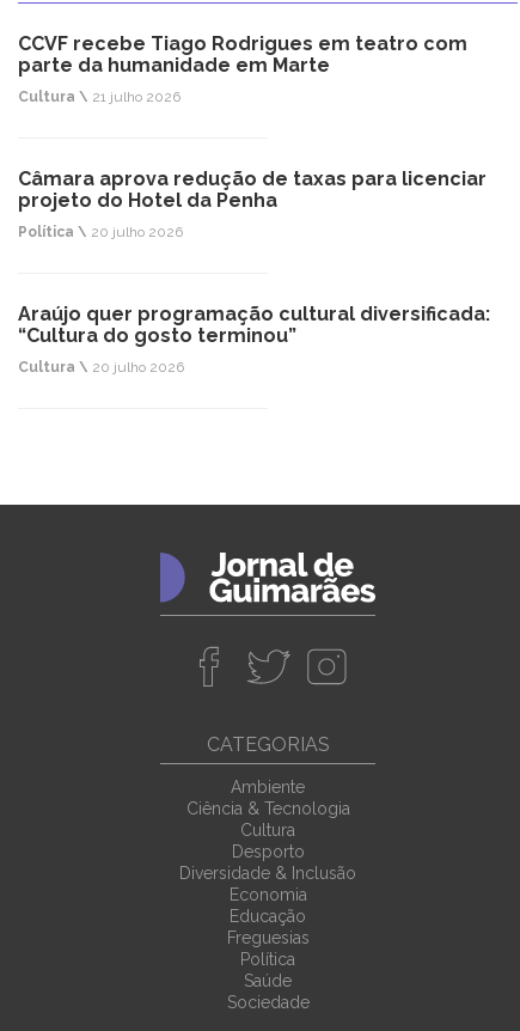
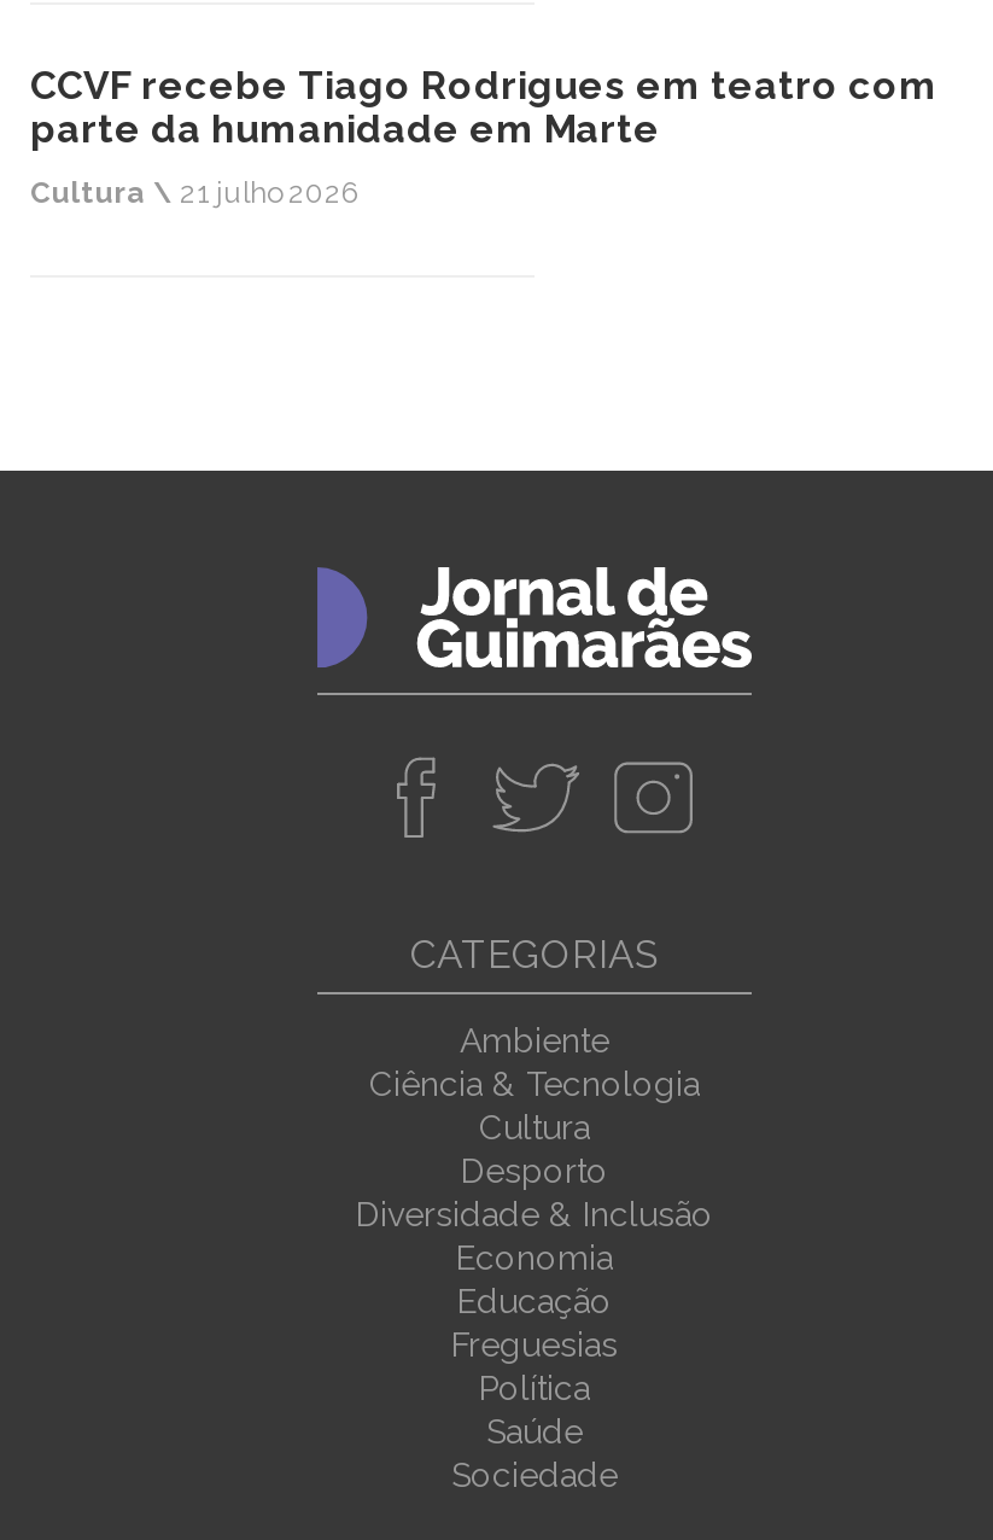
[18,168,487,241] Câmara aprova redução de taxas para licenciar | projeto do Hotel da Penha | Política \ 20 julho 2026 -> none
[18,303,490,376] Araújo quer programação cultural diversificada: | “Cultura do gosto terminou” | Cultura \ 20 julho 2026 -> none

